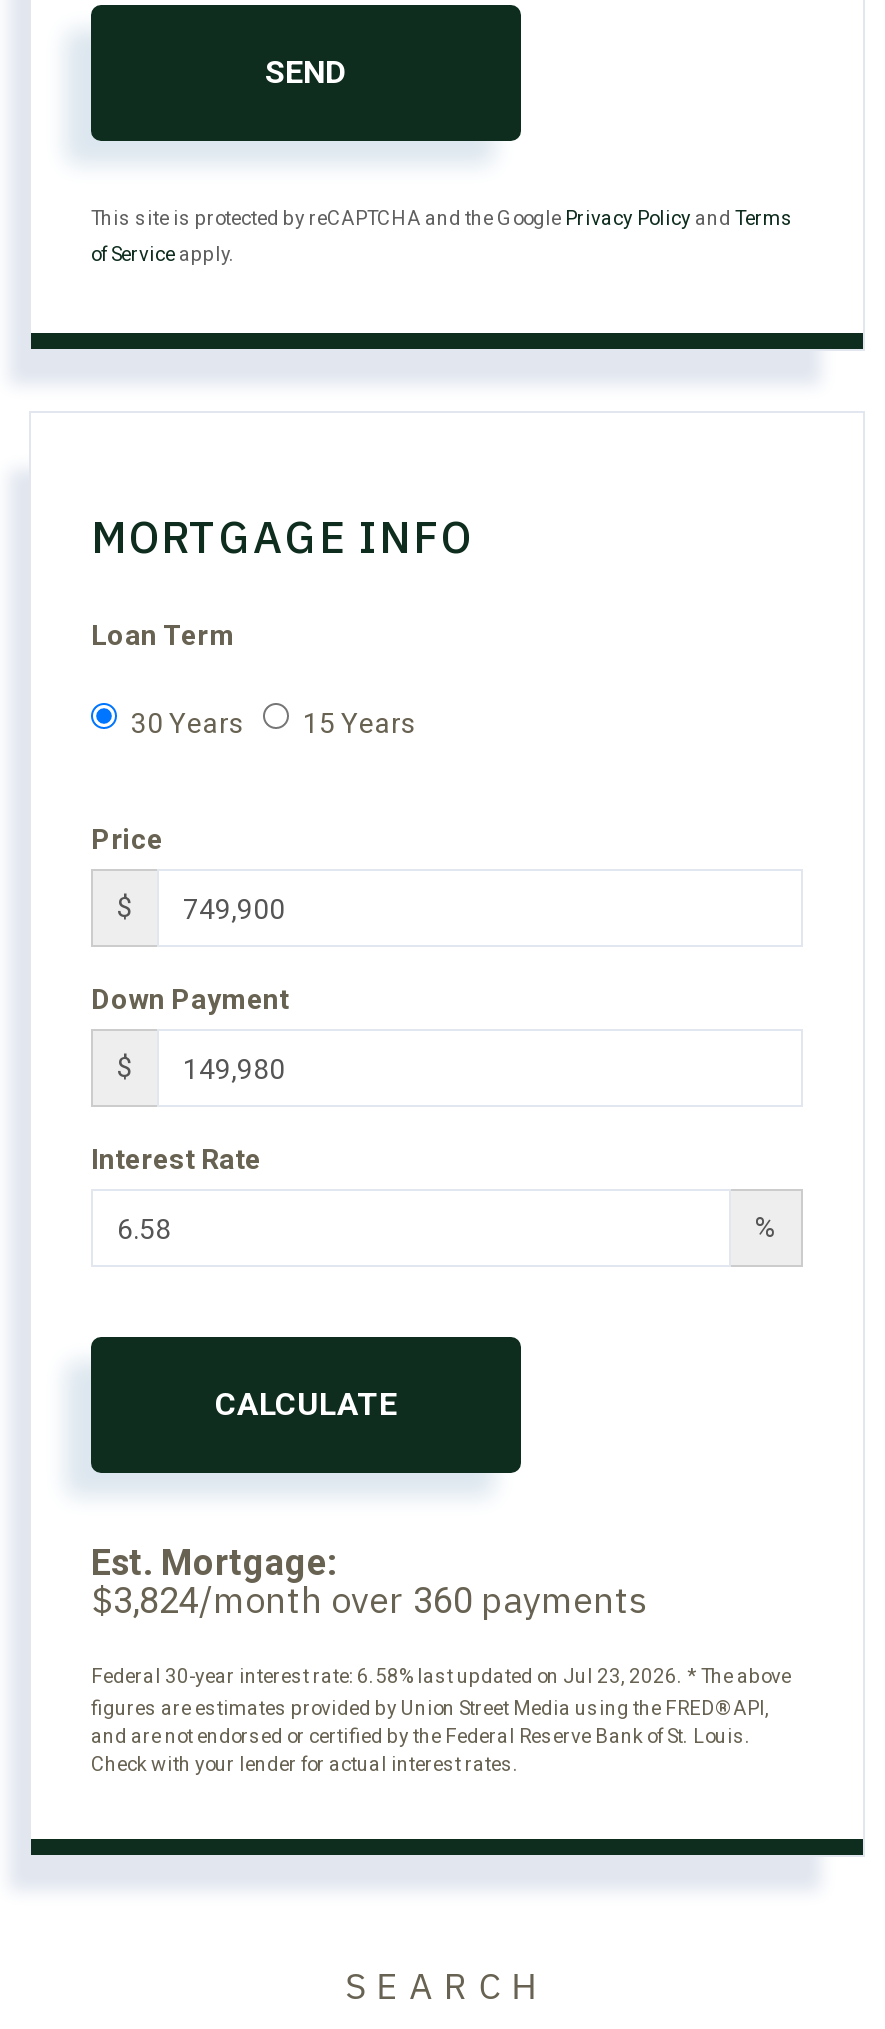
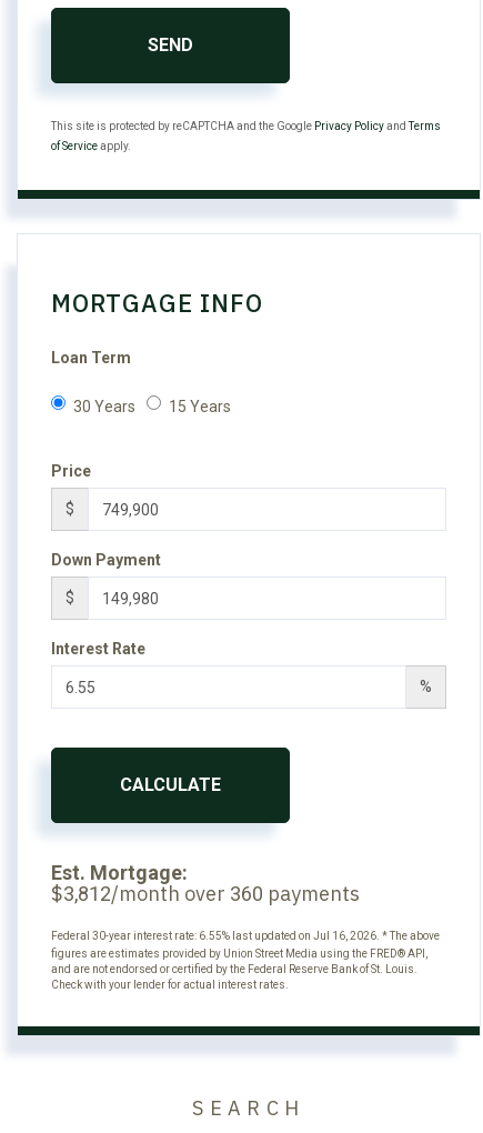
[91,1578,647,1624] $3,824/month over 360 payments -> [51,881,360,907] $3,812/month over 360 payments
[91,1666,791,1688] Federal 30-year interest rate: 6.58% last updated on Jul 23, 2026. * The above -> [51,930,440,942] Federal 30-year interest rate: 6.55% last updated on Jul 16, 2026. * The above

